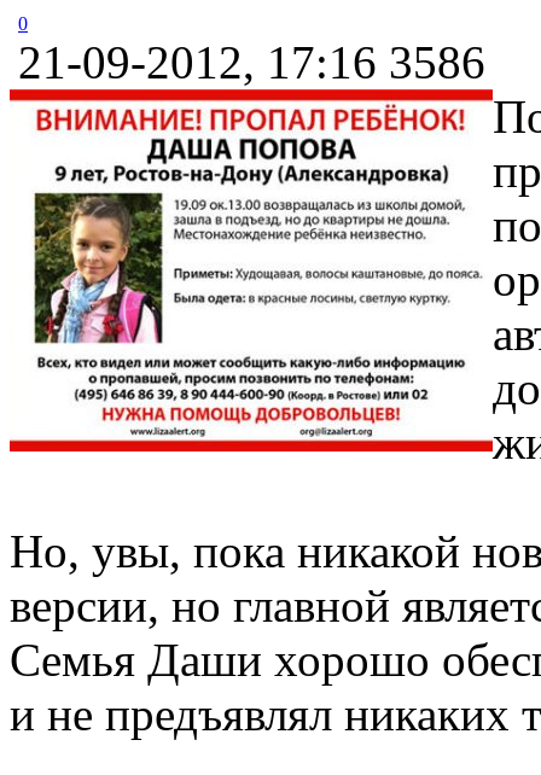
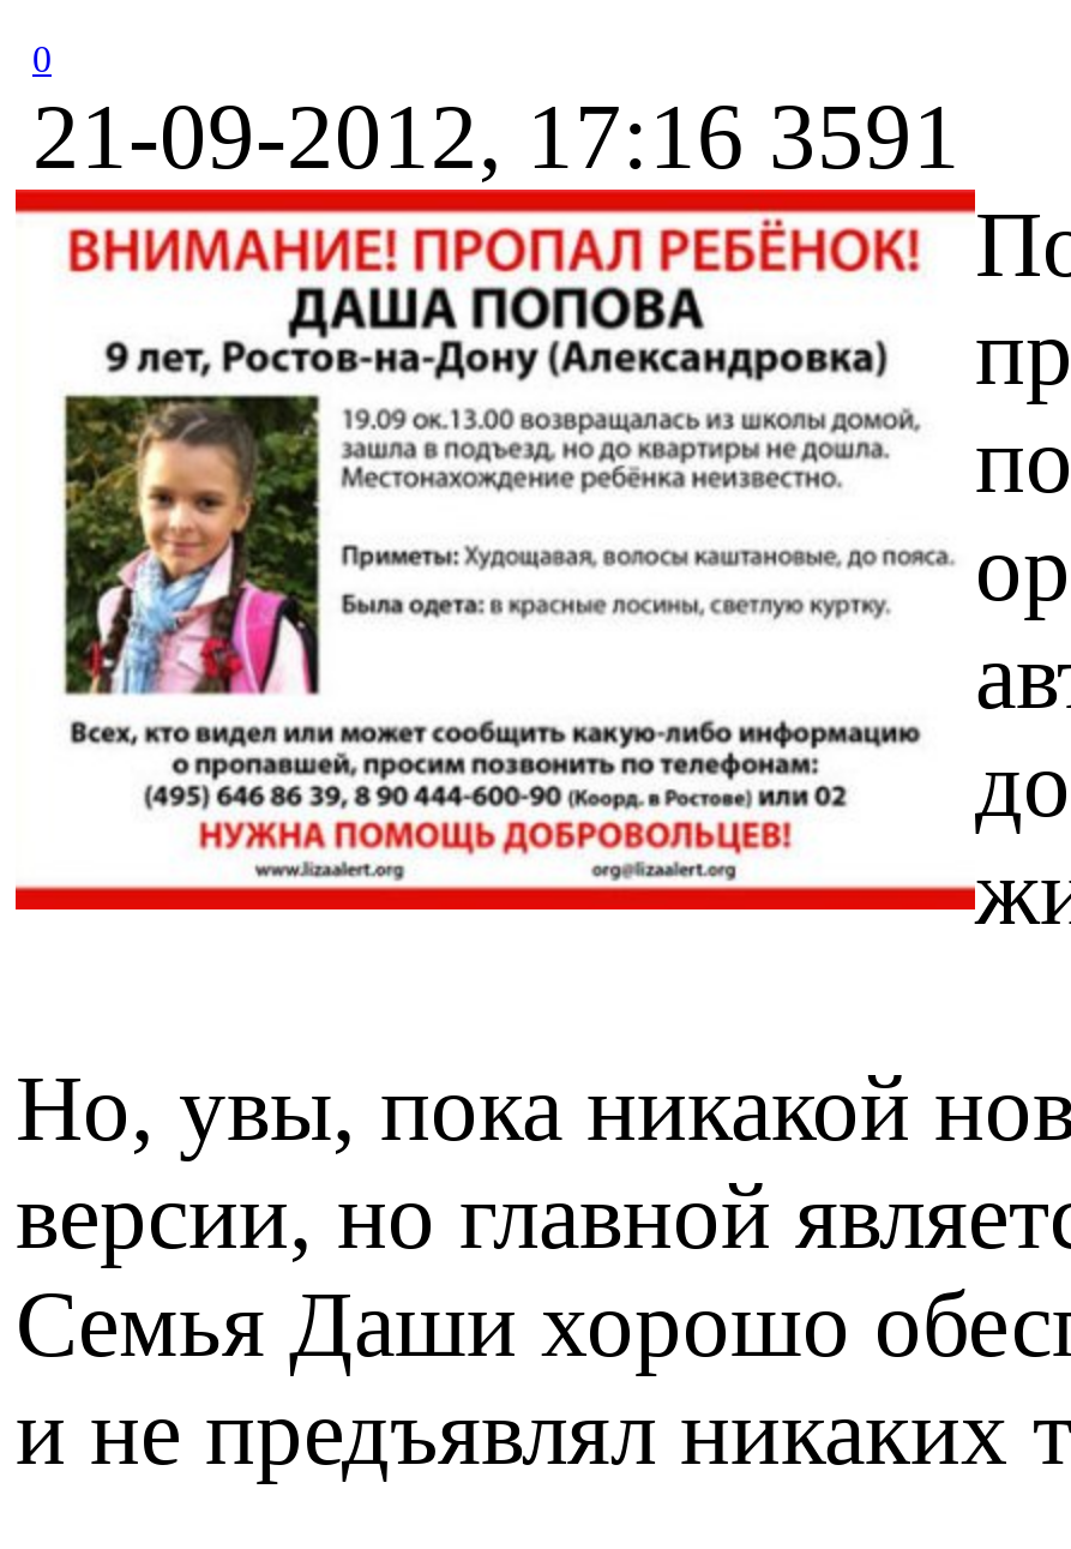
[18,36,485,88] 21-09-2012, 17:16 3586 -> [32,84,961,187] 21-09-2012, 17:16 3591

